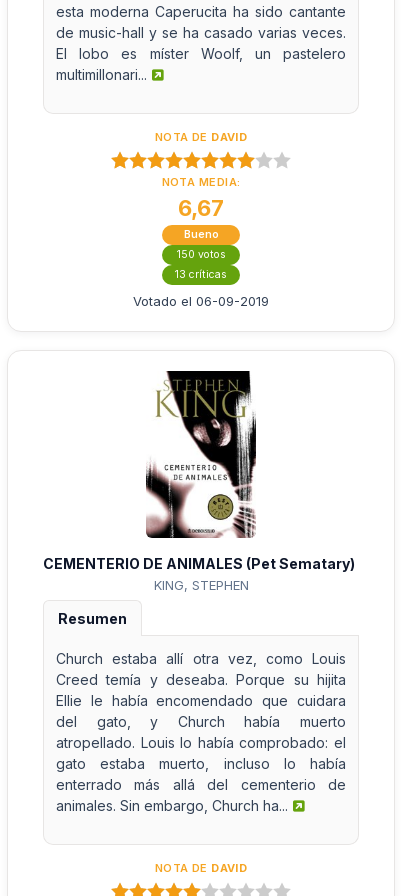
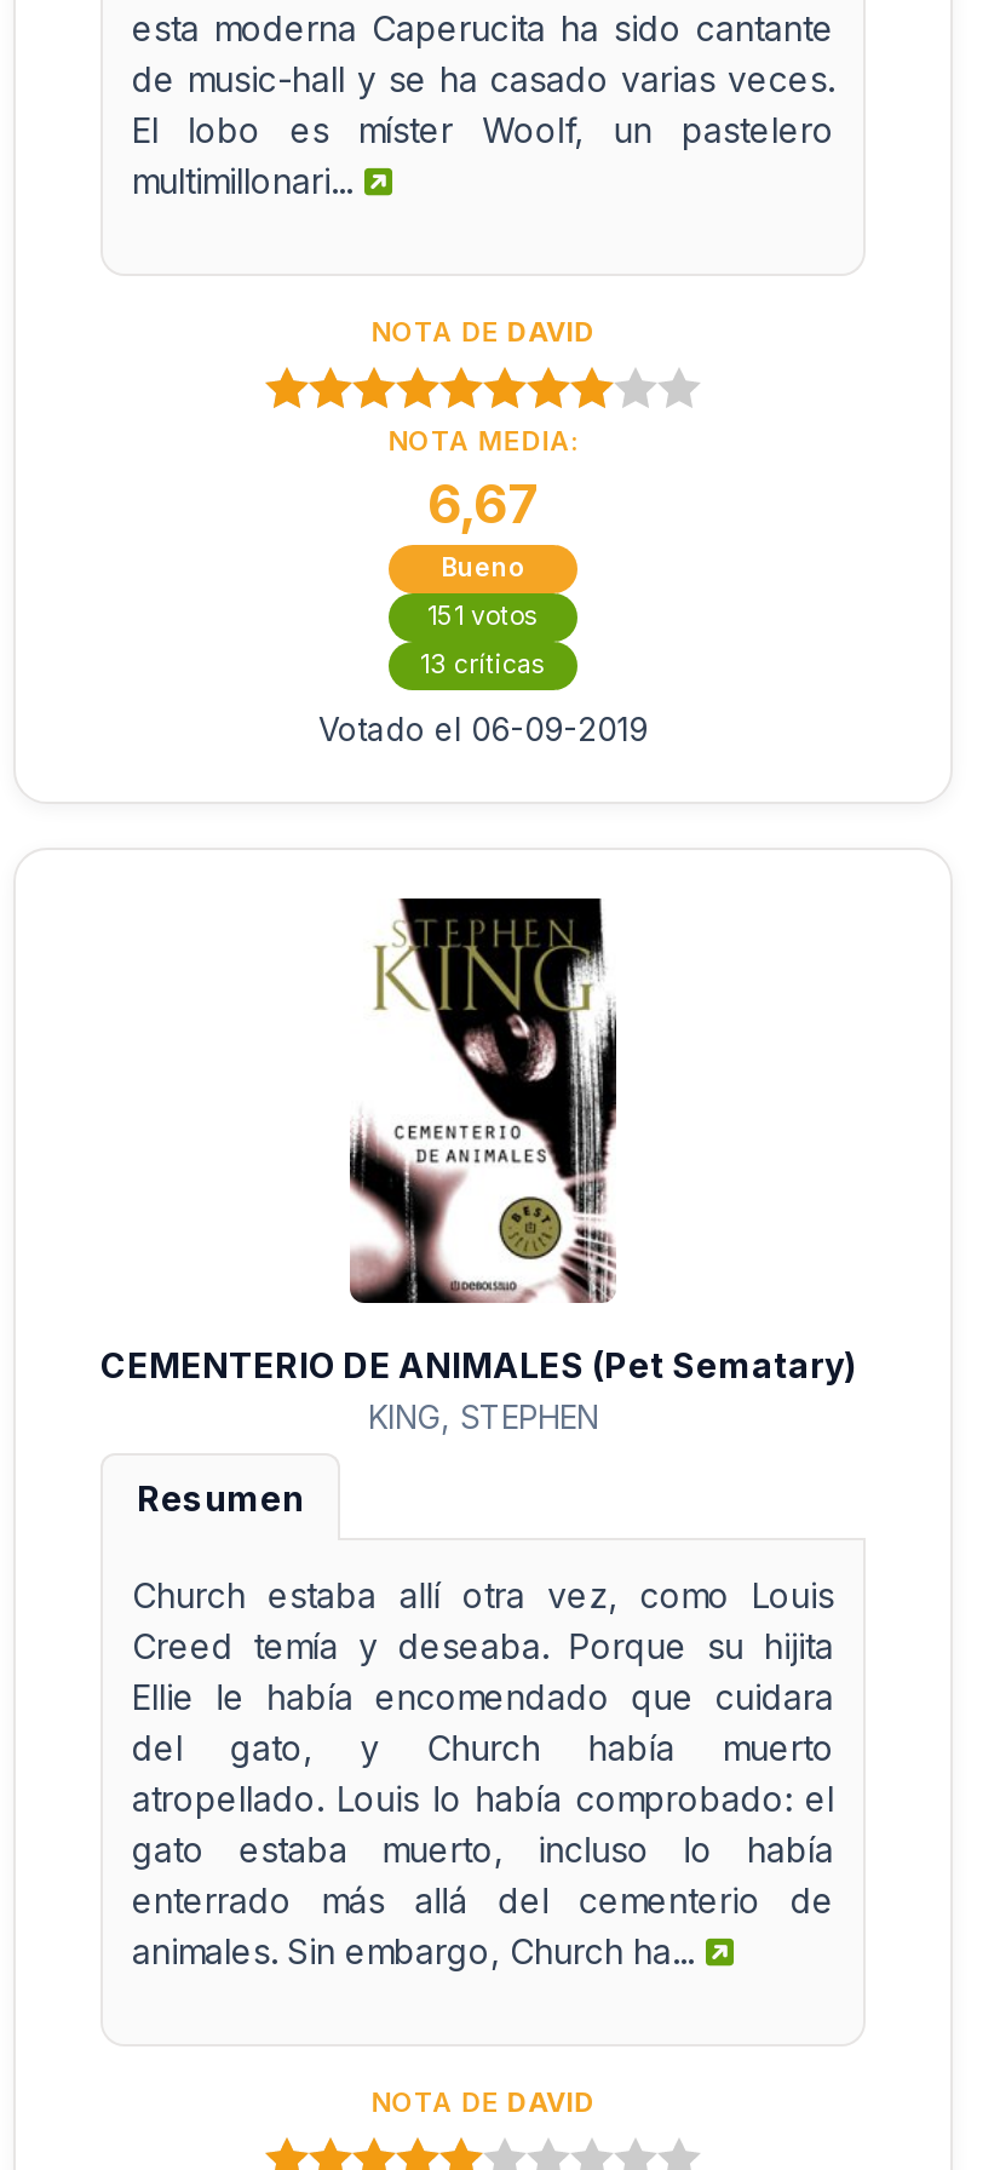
[176,248,225,261] 150 votos -> [427,601,539,632] 151 votos

